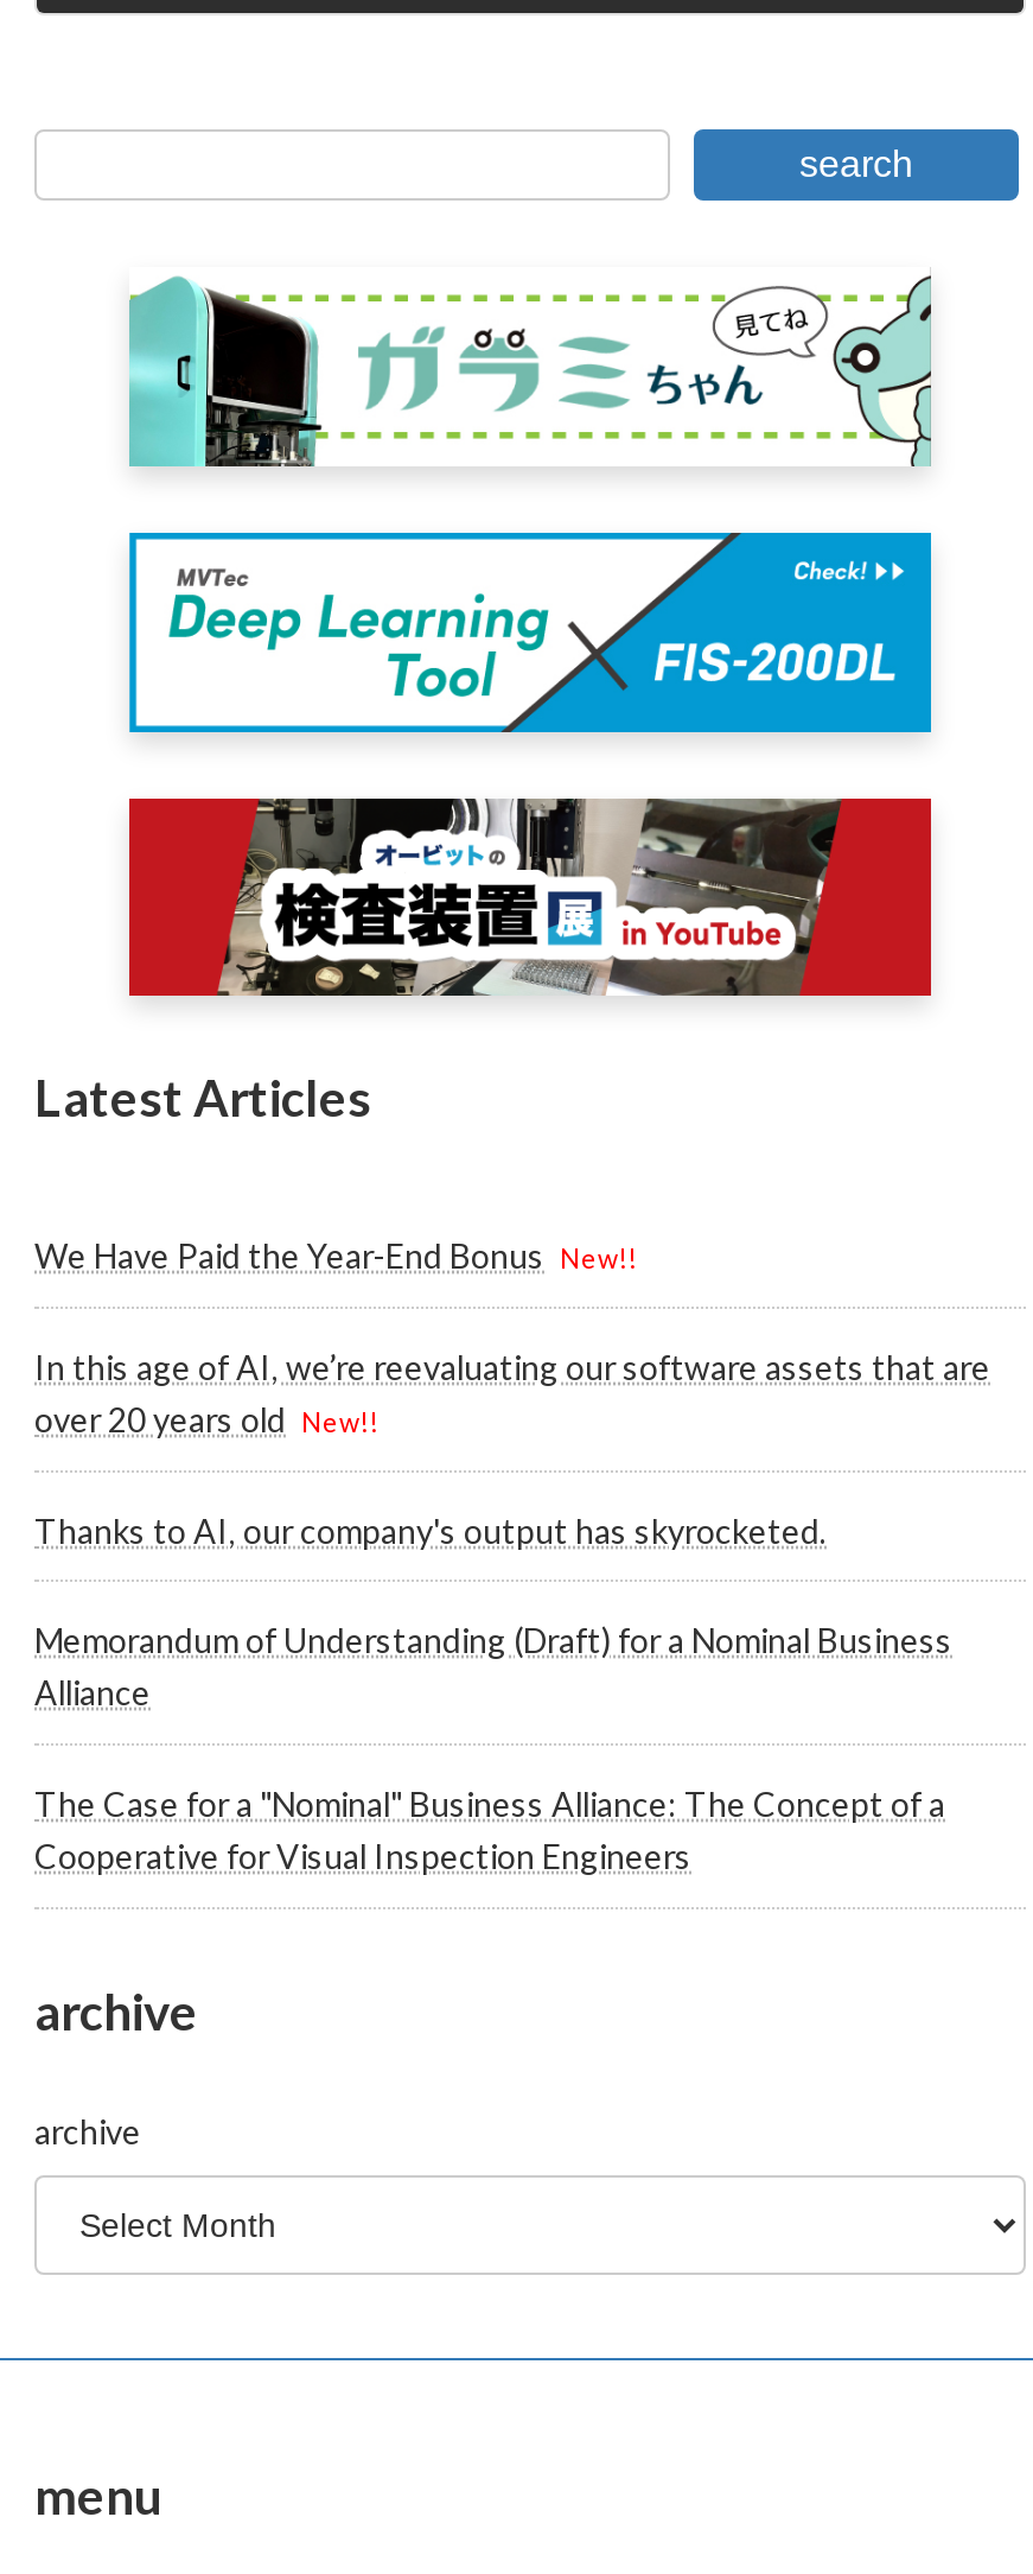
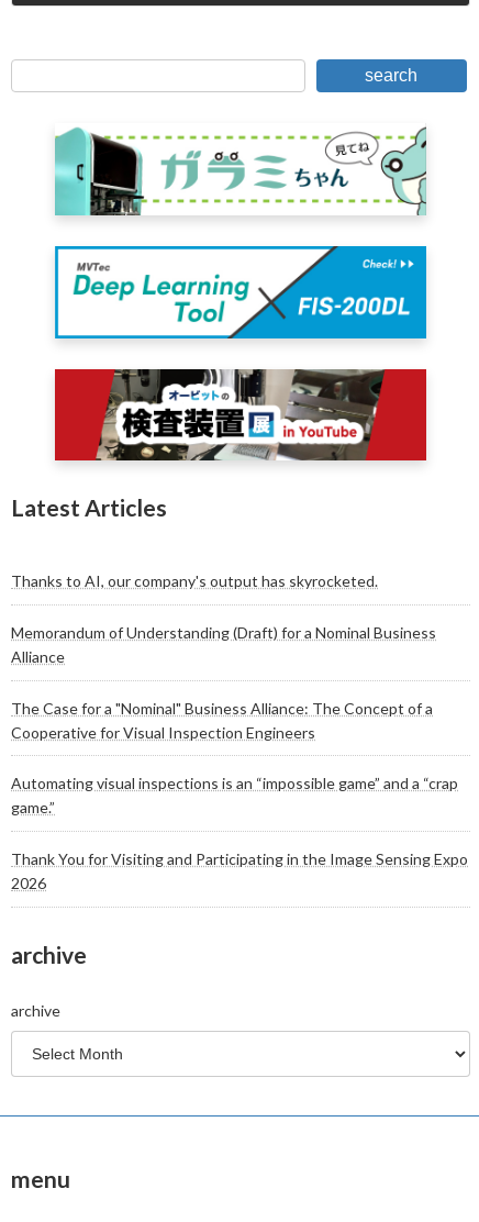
[34,1236,990,1439] We Have Paid the Year-End Bonus New!! | In this age of AI, we’re reevaluating our software assets that are | over 20 years old New!! -> none
moved [34,1510,952,1877] -> [11,572,436,741]: Thanks to AI, our company's output has skyrocketed. | Memorandum of Understanding (Draft) for a Nominal Business | Alliance | The Case for a "Nominal" Business Alliance: The Concept of a | Cooperative for Visual Inspection Engineers
none -> [11,774,468,893] Automating visual inspections is an “impossible game” and a “crap | game.” | Thank You for Visiting and Participating in the Image Sensing Expo | 2026

